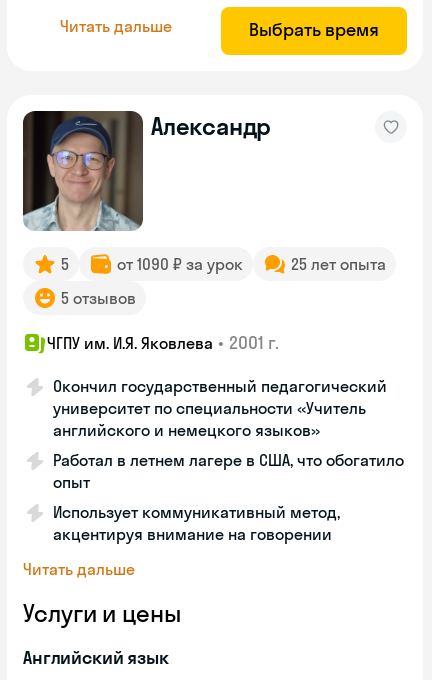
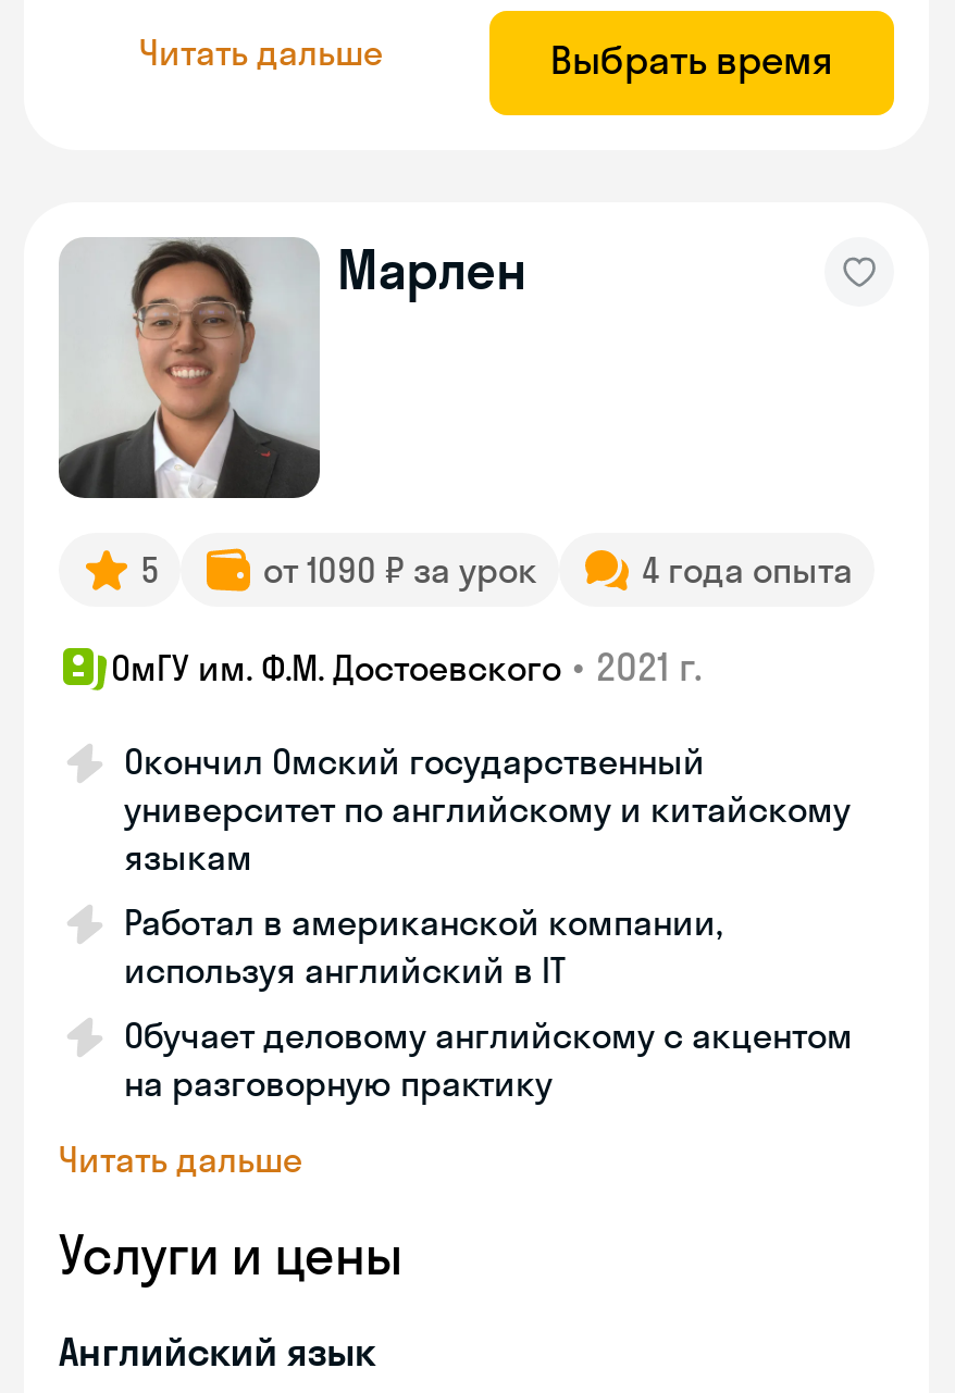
[22,110,271,231] [image] | Александр -> [59,237,526,498] [image] | Марлен
[47,254,404,544] 25 лет опыта | 5 отзывов | ЧГПУ им. И.Я. Яковлева • 2001 г. | Окончил государственный педагогический | университет по специальности «Учитель | английского и немецкого языков» | Работал в летнем лагере в США, что обогатило | опыт | Использует коммуникативный метод, | акцентируя внимание на говорении -> [111,548,853,1105] 4 года опыта | ОмГУ им. Ф.М. Достоевского • 2021 г. | Окончил Омский государственный | университет по английскому и китайскому | языкам | Работал в американской компании, | используя английский в IT | Обучает деловому английскому с акцентом | на разговорную практику

